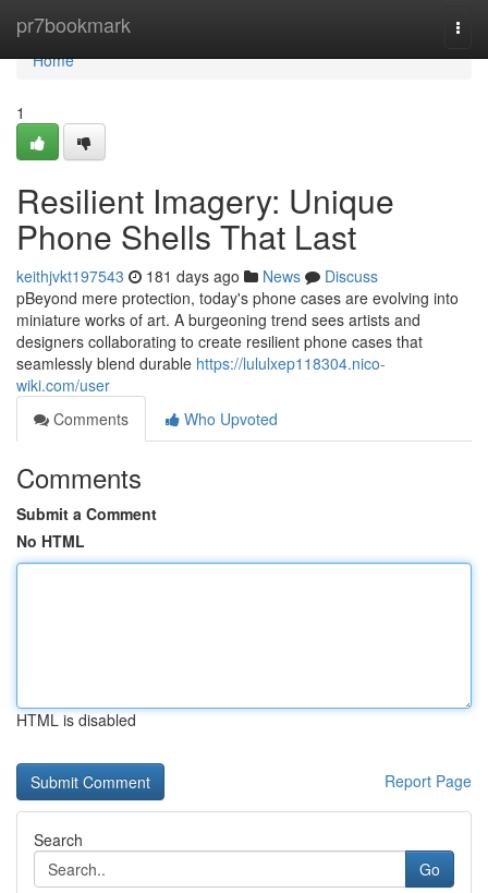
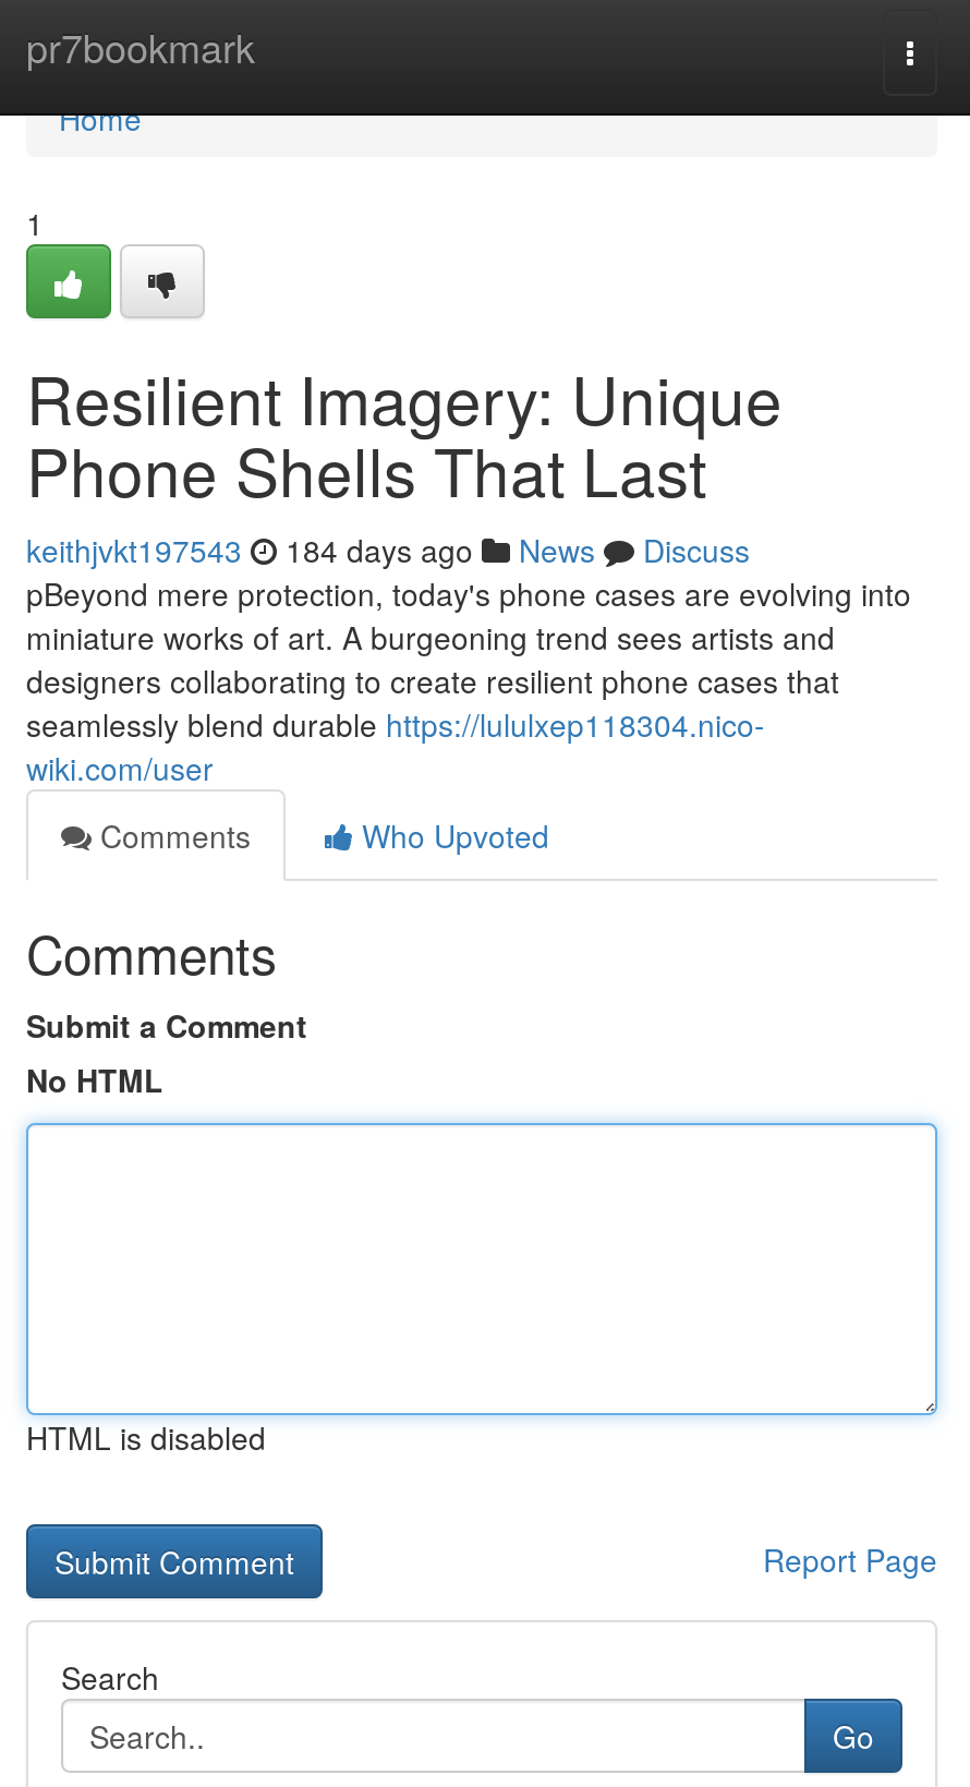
[16,265,378,287] keithjvkt197543 181 days ago News Discuss -> [26,528,750,571] keithjvkt197543 184 days ago News Discuss

